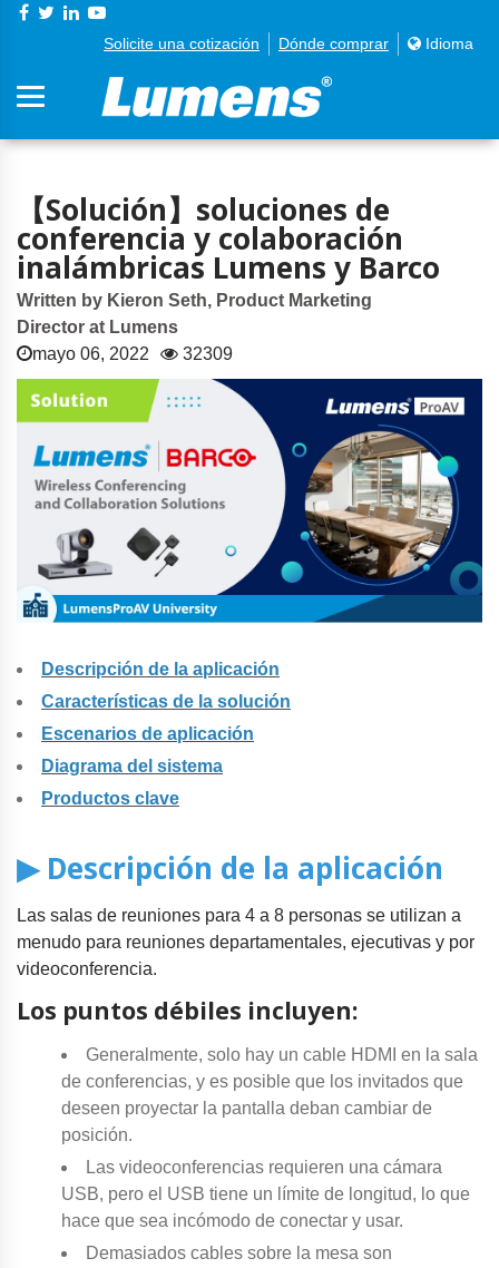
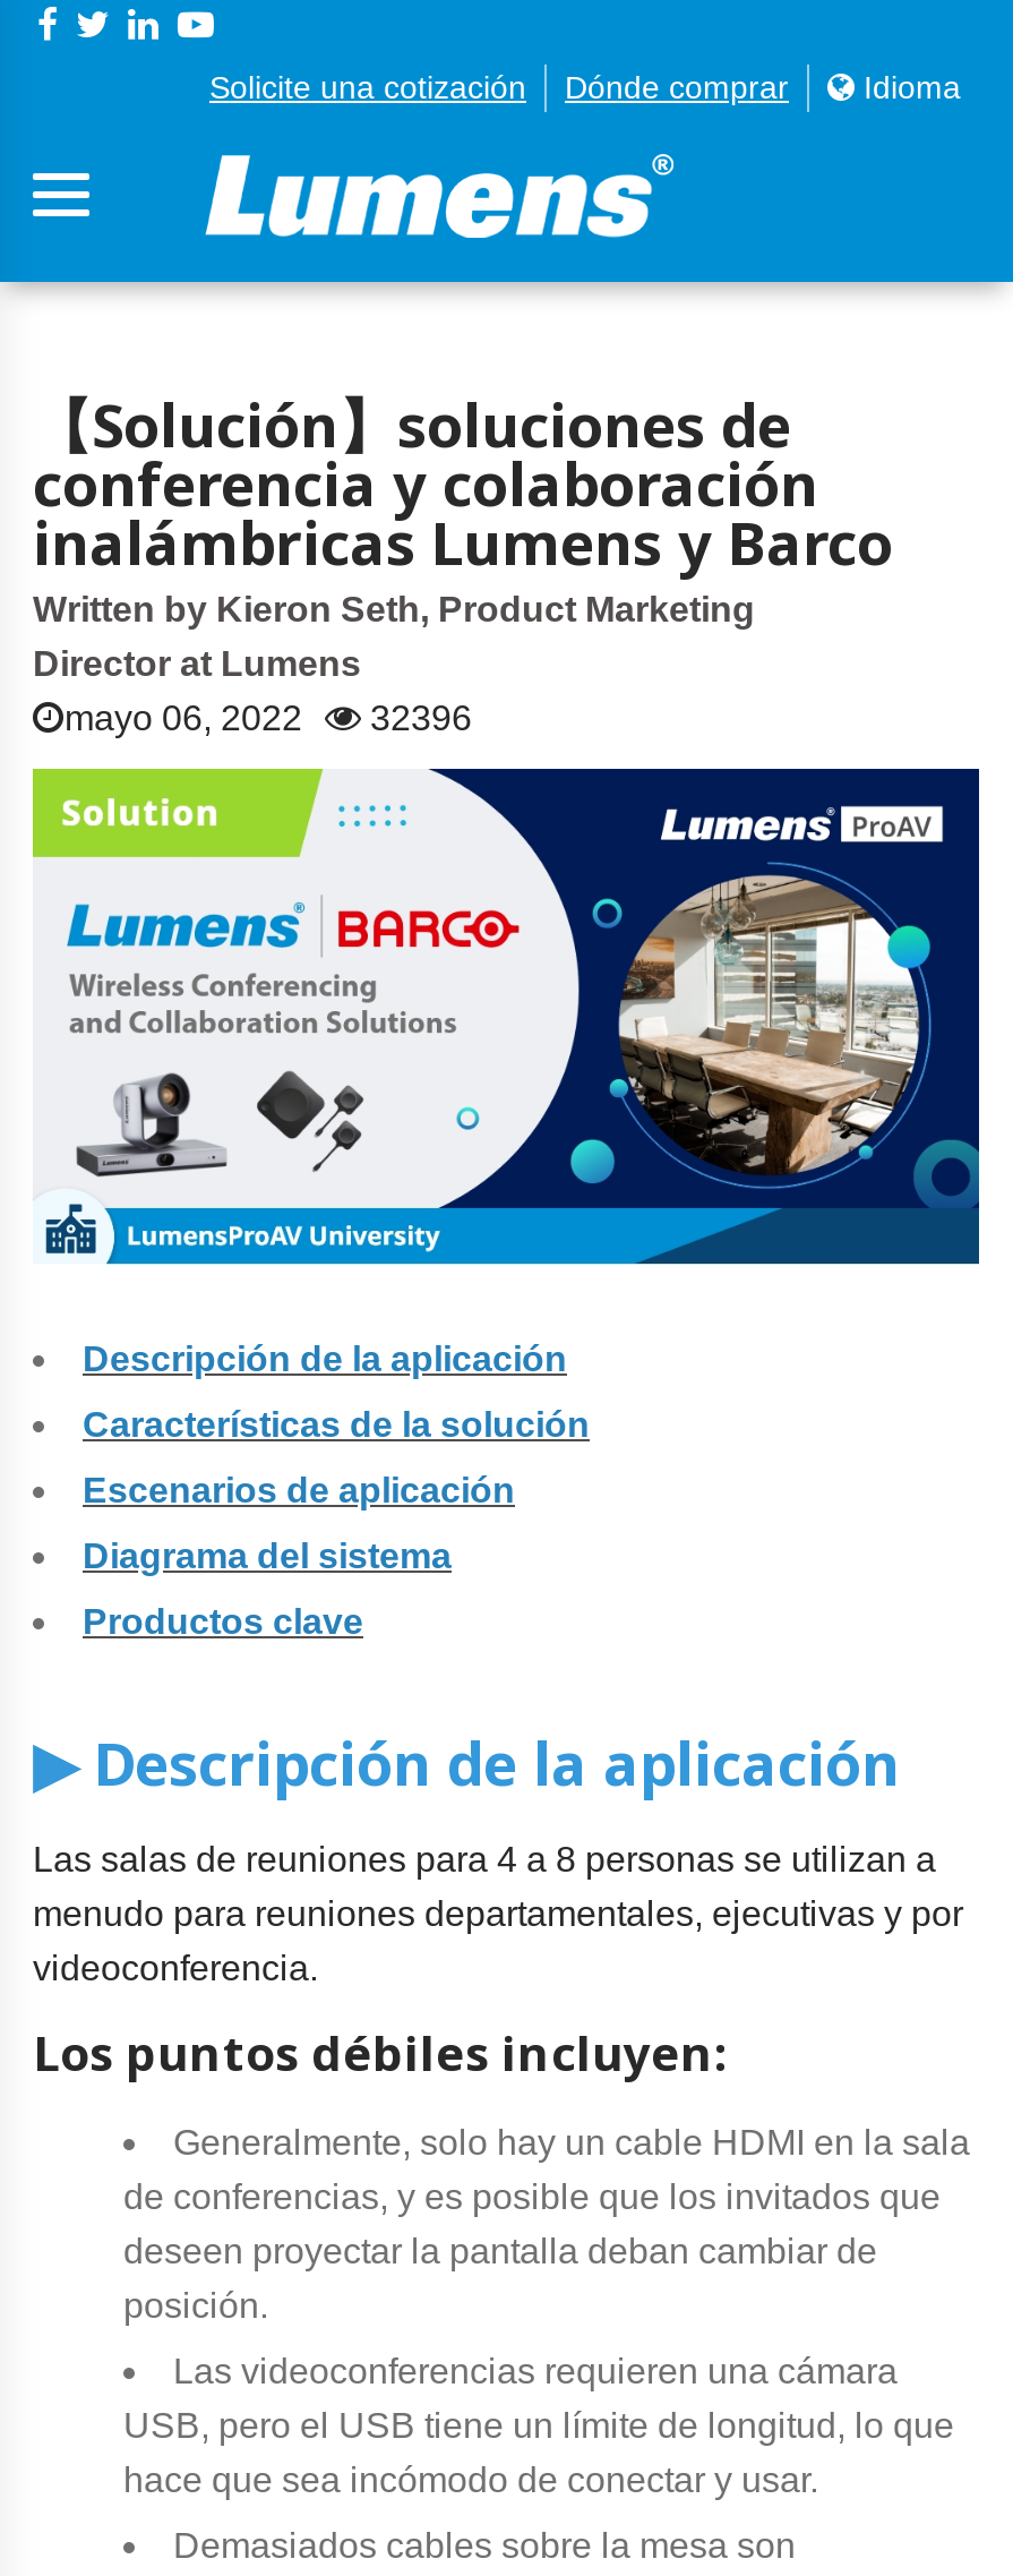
[32,344,233,363] mayo 06, 2022 32309 -> [65,699,472,737] mayo 06, 2022 32396

